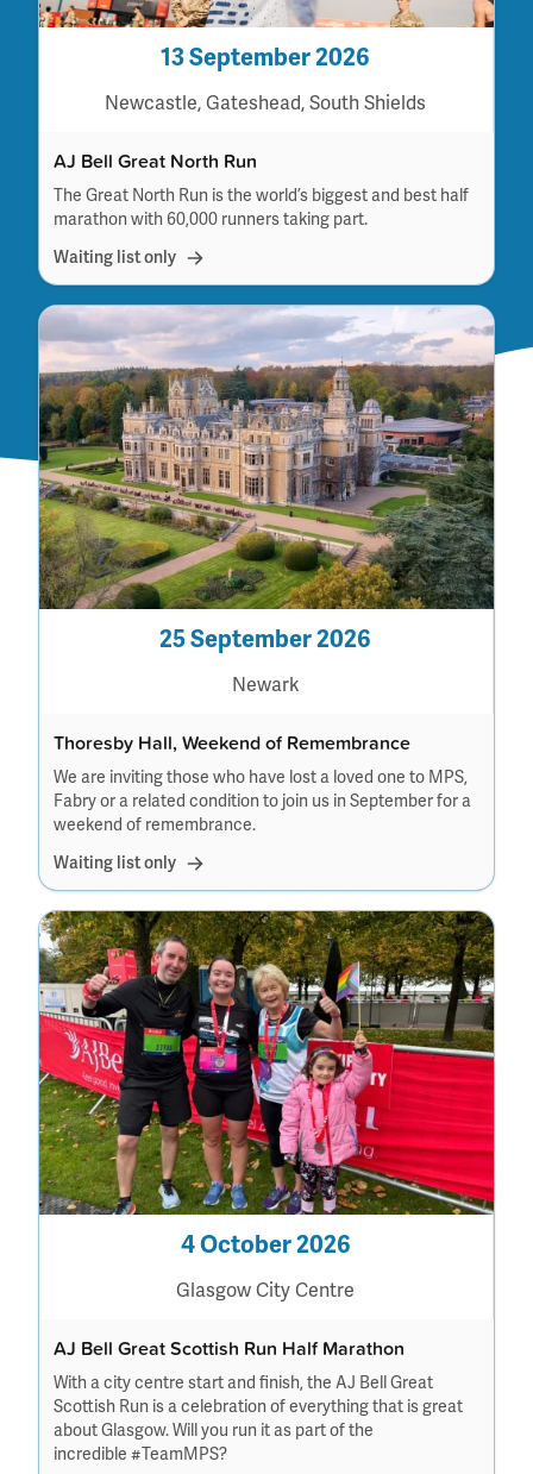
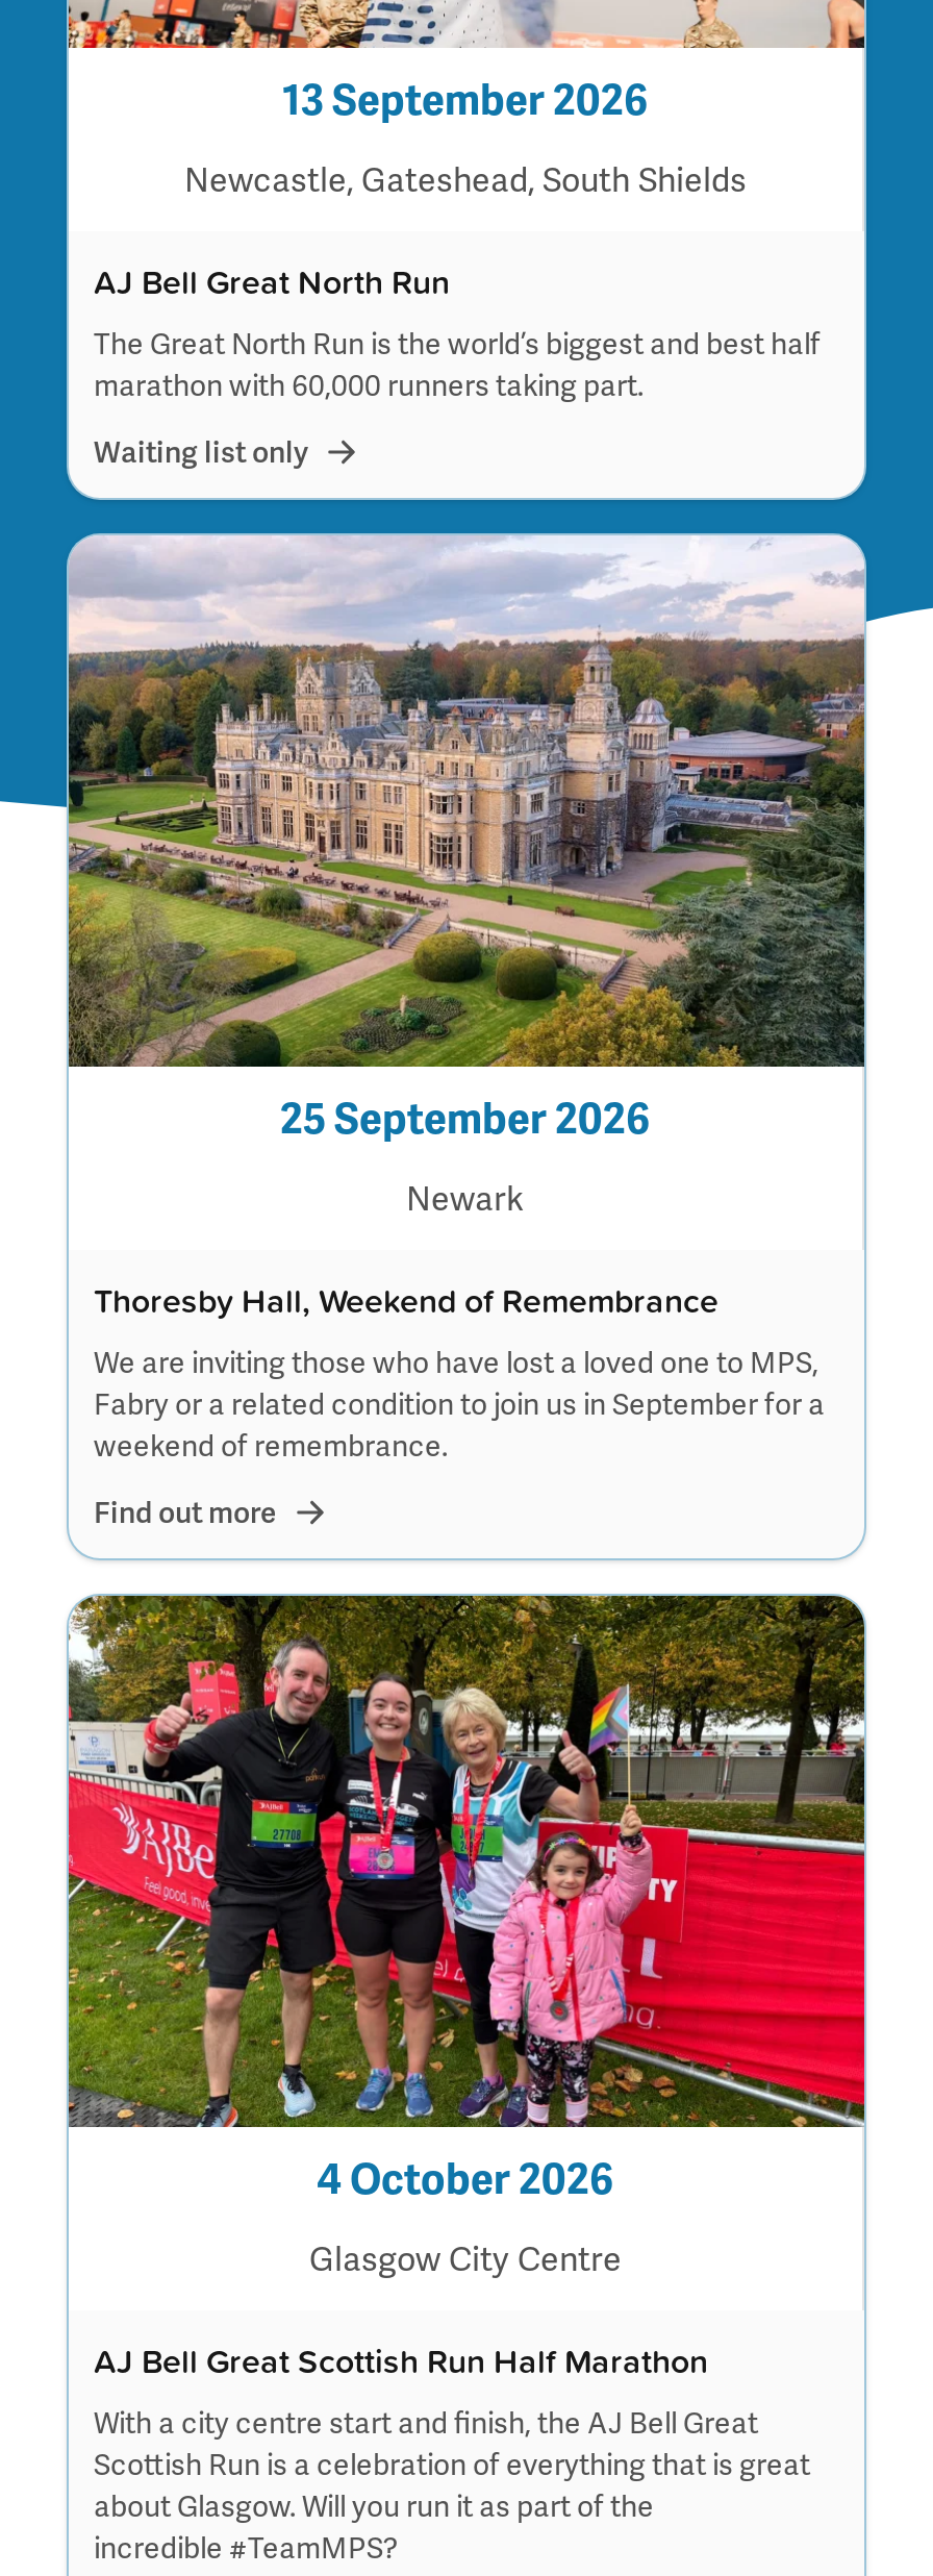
[53,853,176,873] Waiting list only -> [94,1494,277,1531] Find out more

